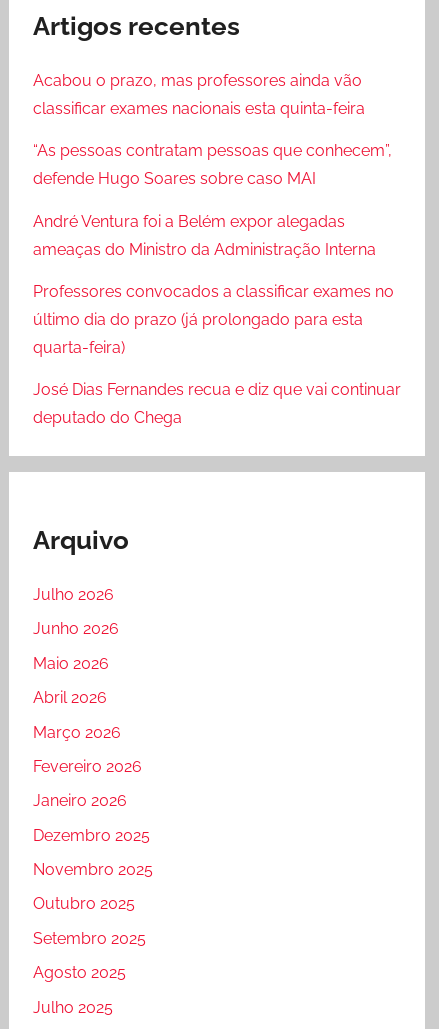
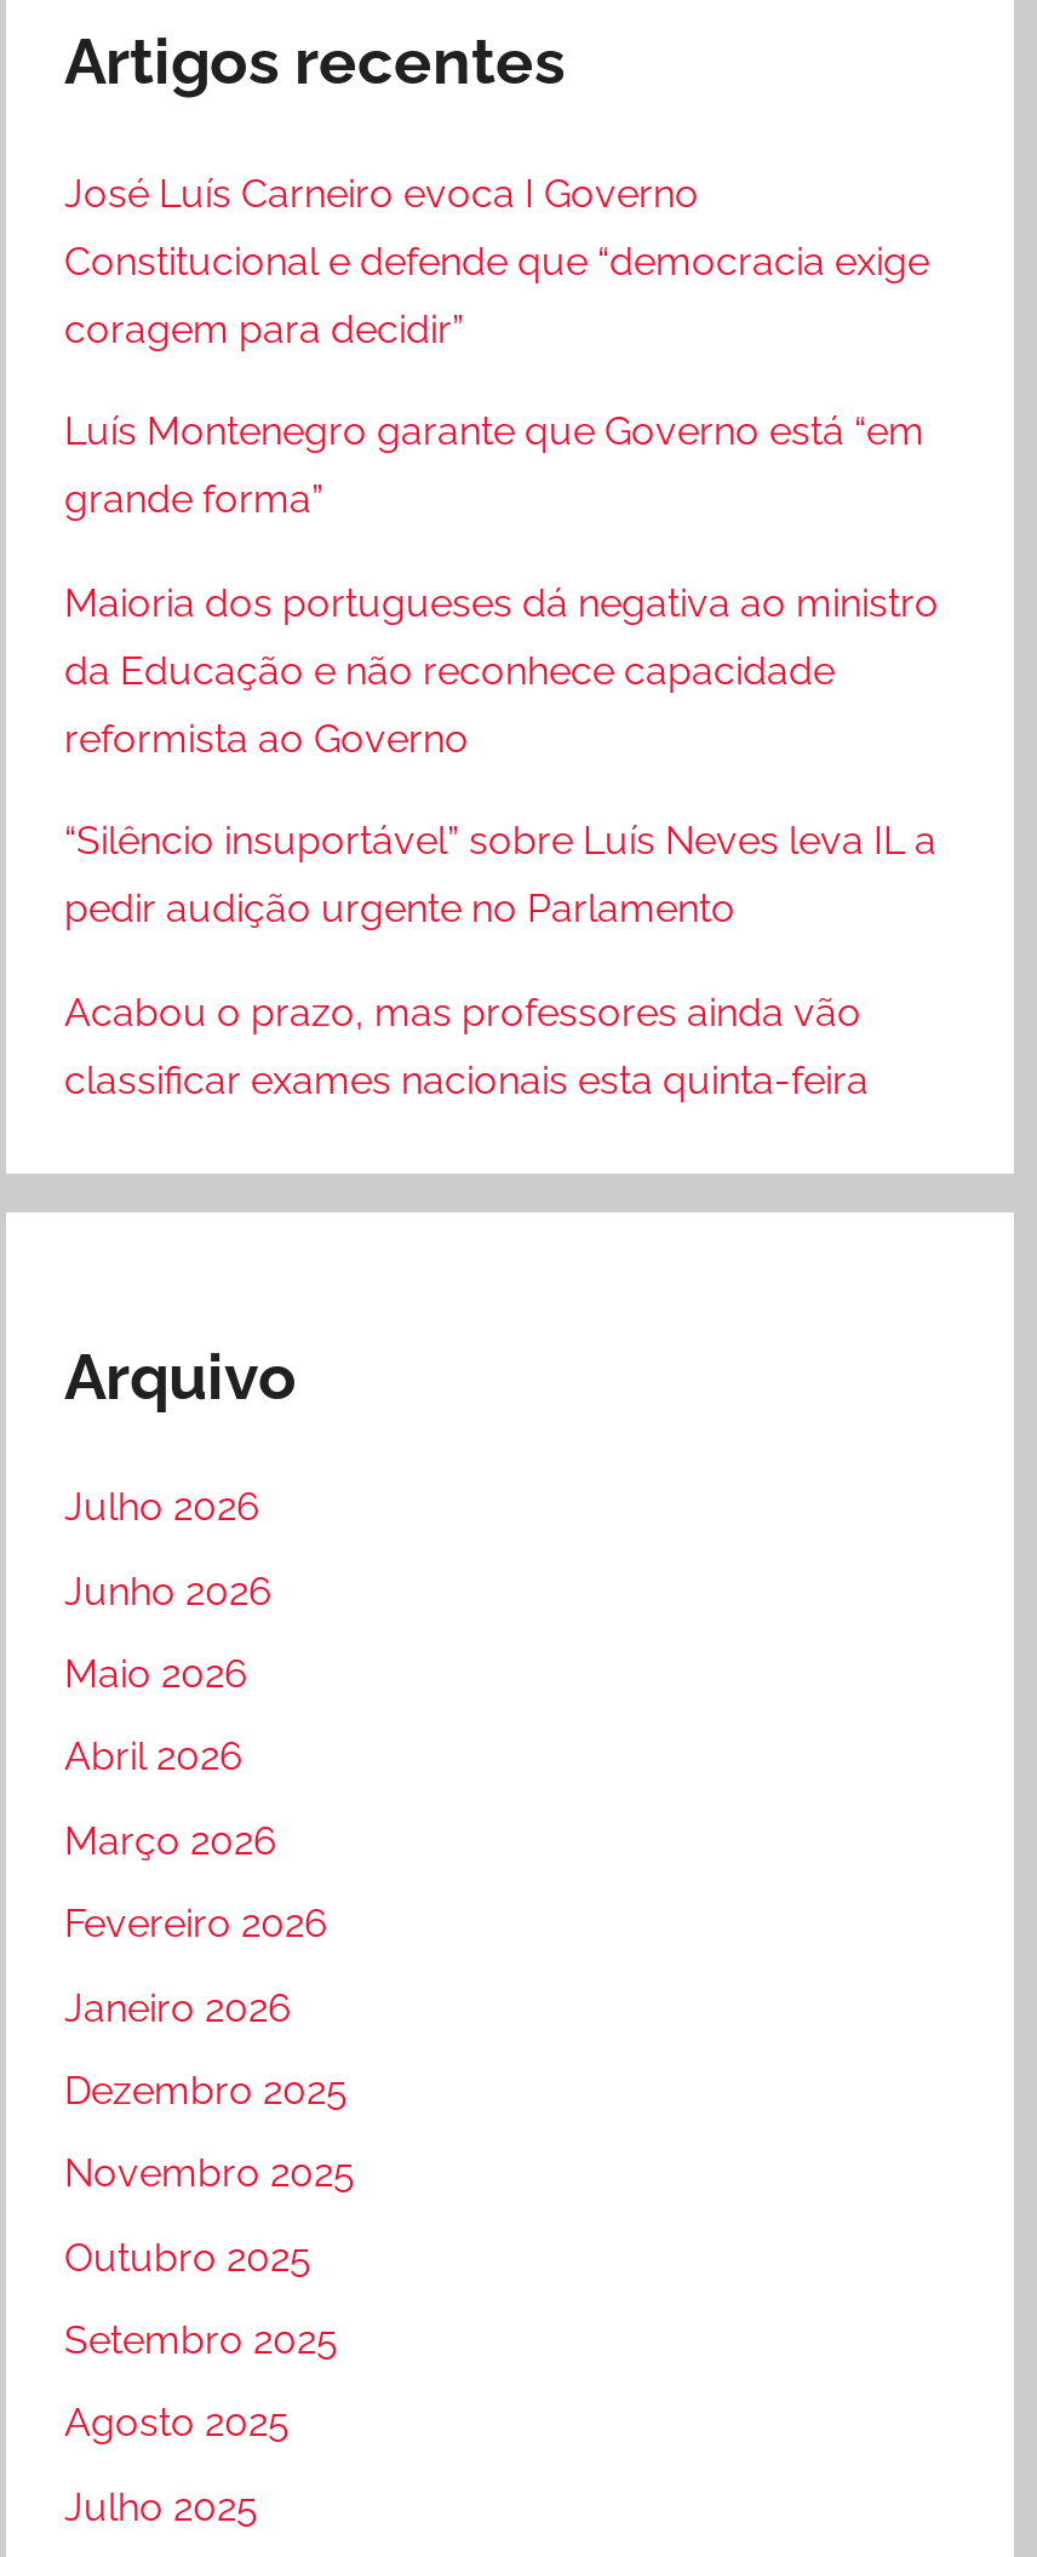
none -> [64,171,939,931] José Luís Carneiro evoca I Governo | Constitucional e defende que “democracia exige | coragem para decidir” | Luís Montenegro garante que Governo está “em | grande forma” | Maioria dos portugueses dá negativa ao ministro | da Educação e não reconhece capacidade | reformista ao Governo | “Silêncio insuportável” sobre Luís Neves leva IL a | pedir audição urgente no Parlamento
moved [33,71,365,118] -> [64,988,869,1102]: Acabou o prazo, mas professores ainda vão | classificar exames nacionais esta quinta-feira
[33,141,401,427] “As pessoas contratam pessoas que conhecem”, | defende Hugo Soares sobre caso MAI | André Ventura foi a Belém expor alegadas | ameaças do Ministro da Administração Interna | Professores convocados a classificar exames no | último dia do prazo (já prolongado para esta | quarta-feira) | José Dias Fernandes recua e diz que vai continuar | deputado do Chega -> none

